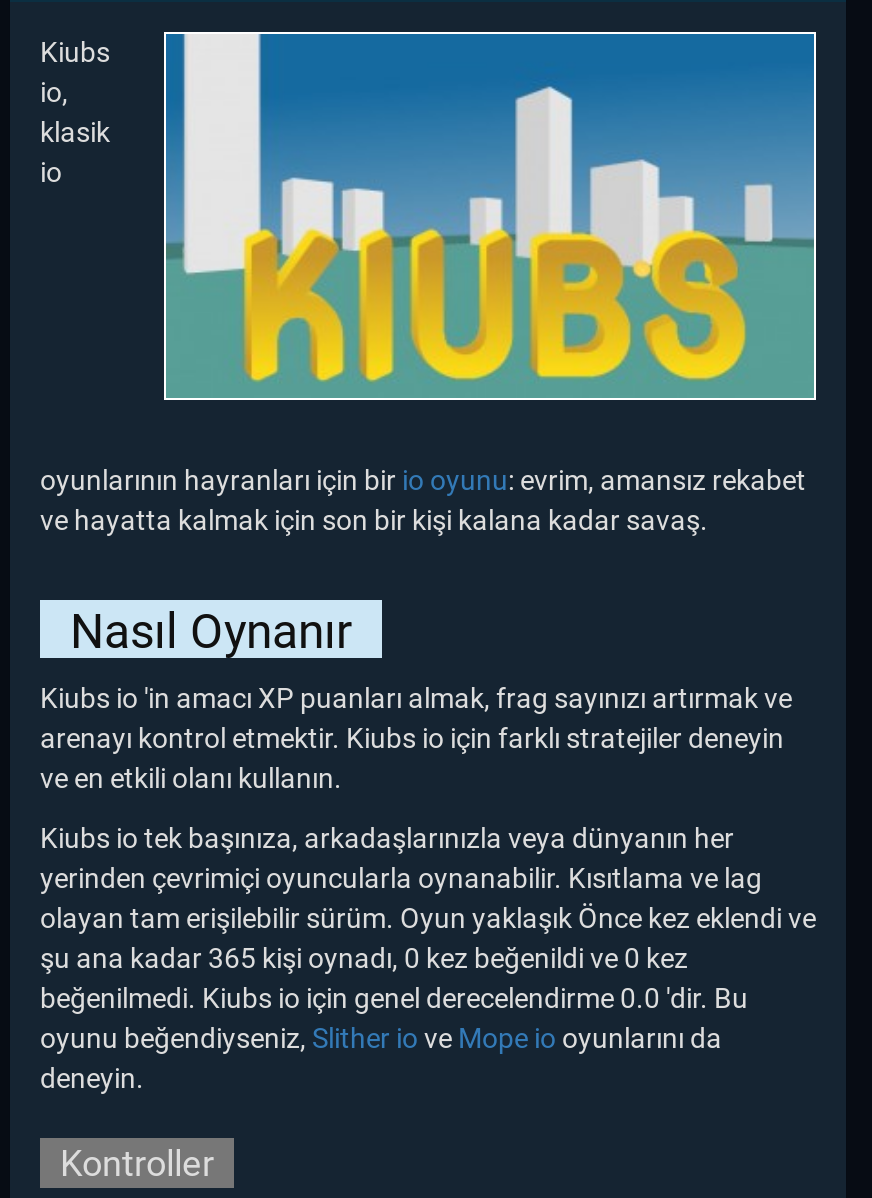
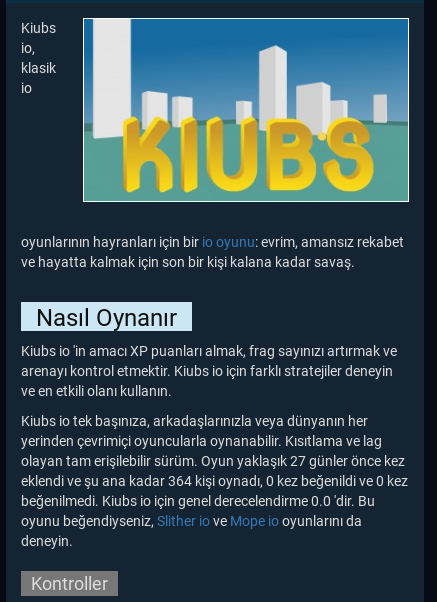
[40,901,816,973] olayan tam erişilebilir sürüm. Oyun yaklaşık Önce kez eklendi ve | şu ana kadar 365 kişi oynadı, 0 kez beğenildi ve 0 kez -> [21,453,408,489] olayan tam erişilebilir sürüm. Oyun yaklaşık 27 günler önce kez | eklendi ve şu ana kadar 364 kişi oynadı, 0 kez beğenildi ve 0 kez

